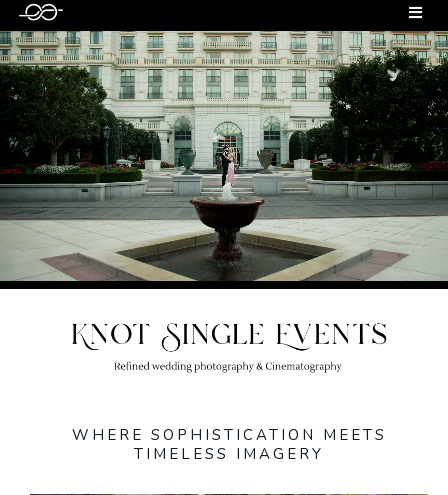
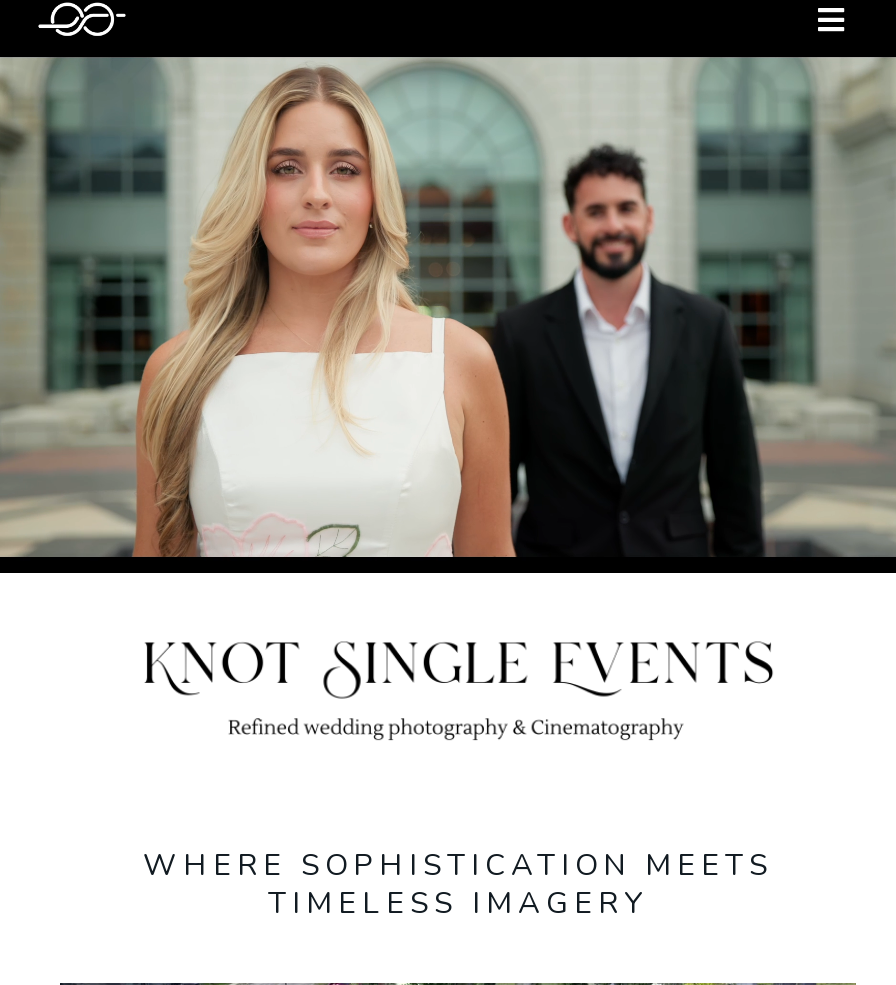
[3,31,445,282] [image] -> [6,57,890,559] [image]

